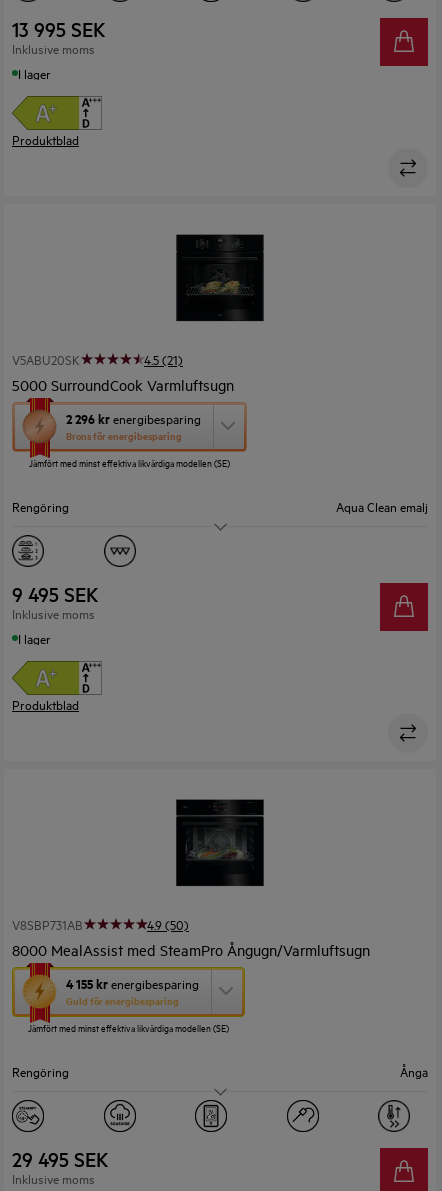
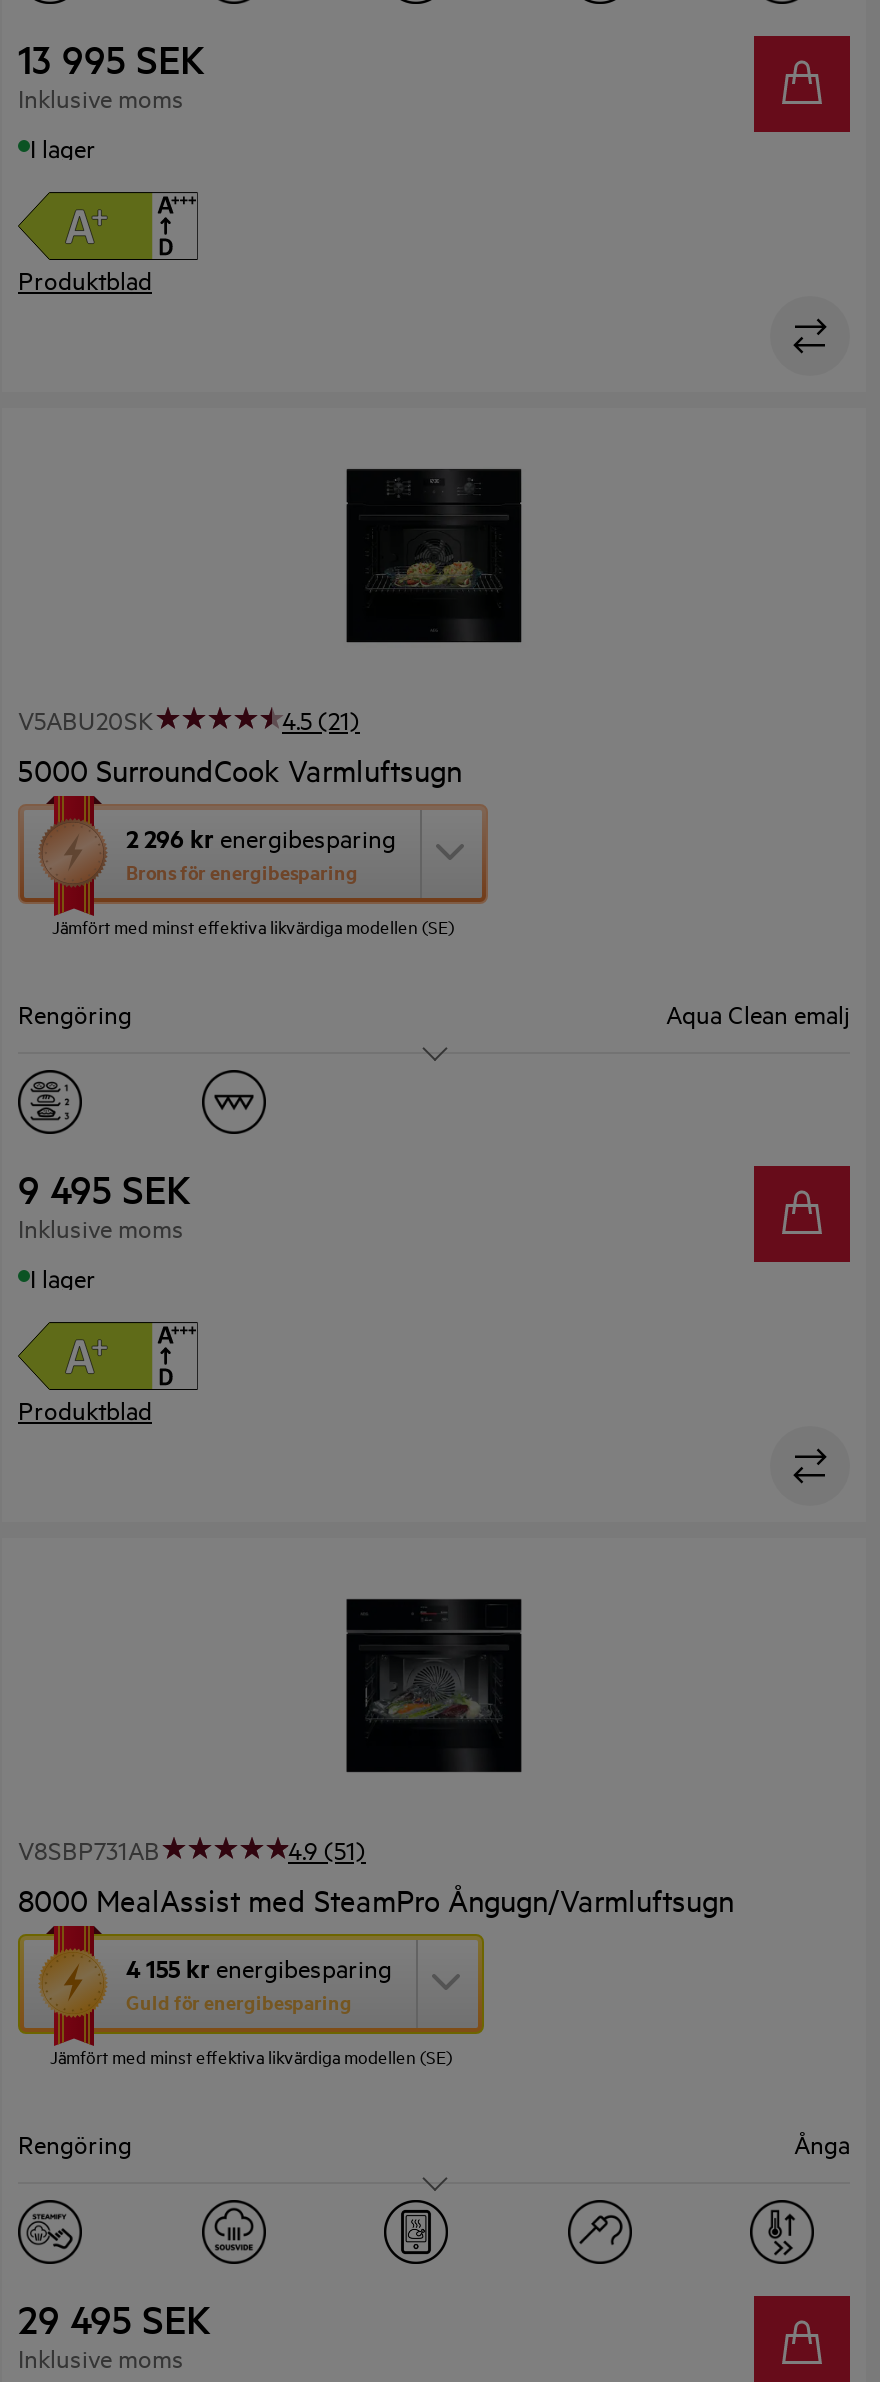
[147,914,189,932] 4.9 (50) -> [288,1829,366,1865] 4.9 (51)

